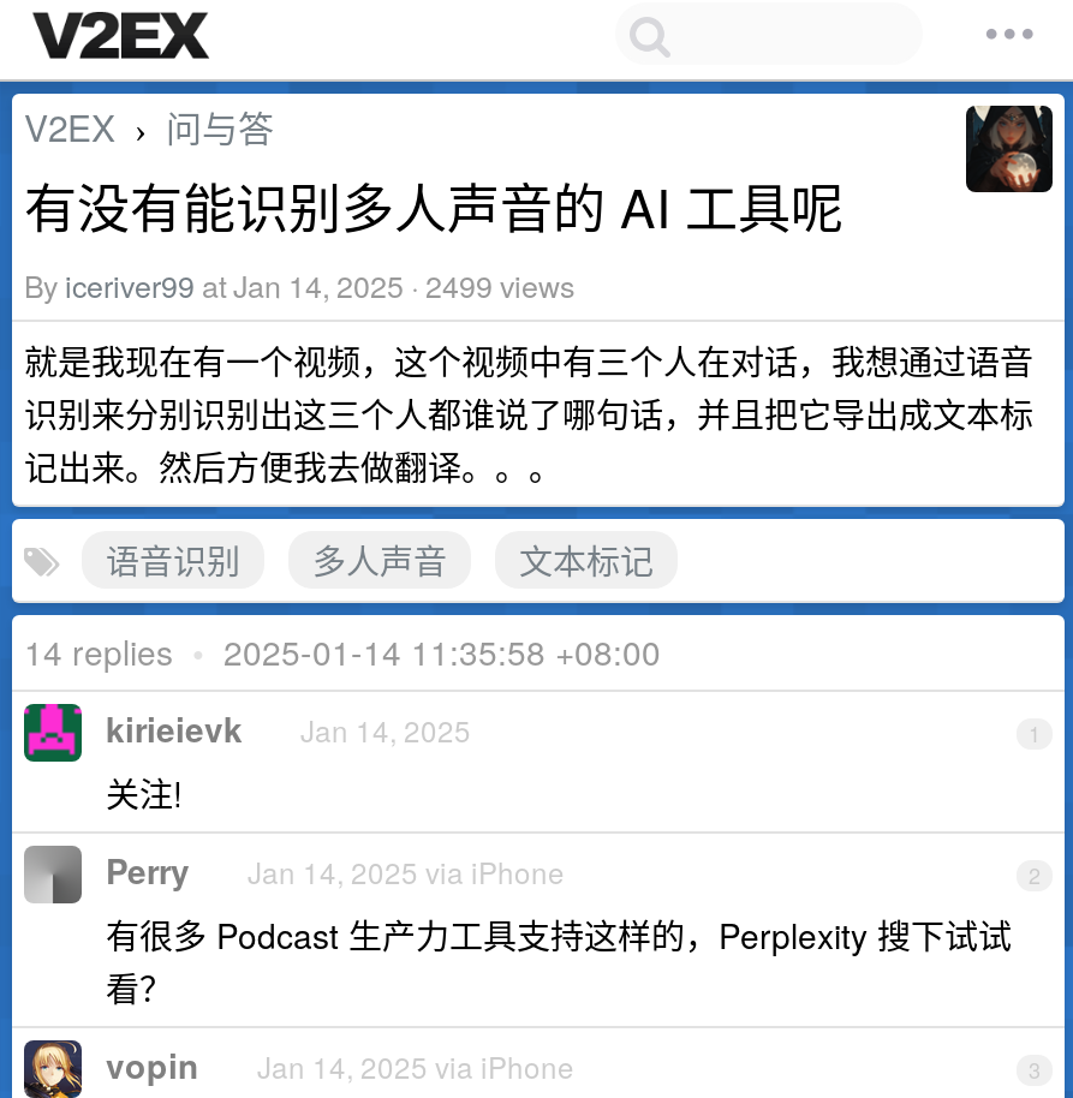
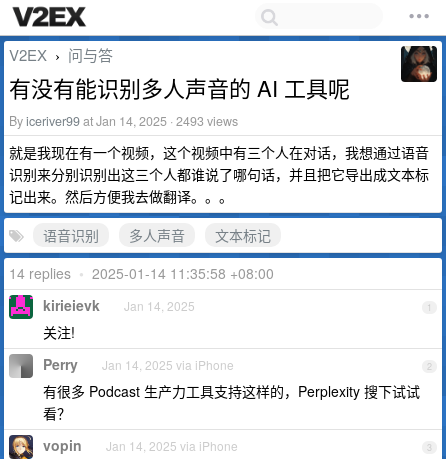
[24,264,574,308] By iceriver99 at Jan 14, 2025 · 2499 views -> [9,112,238,130] By iceriver99 at Jan 14, 2025 · 2493 views

